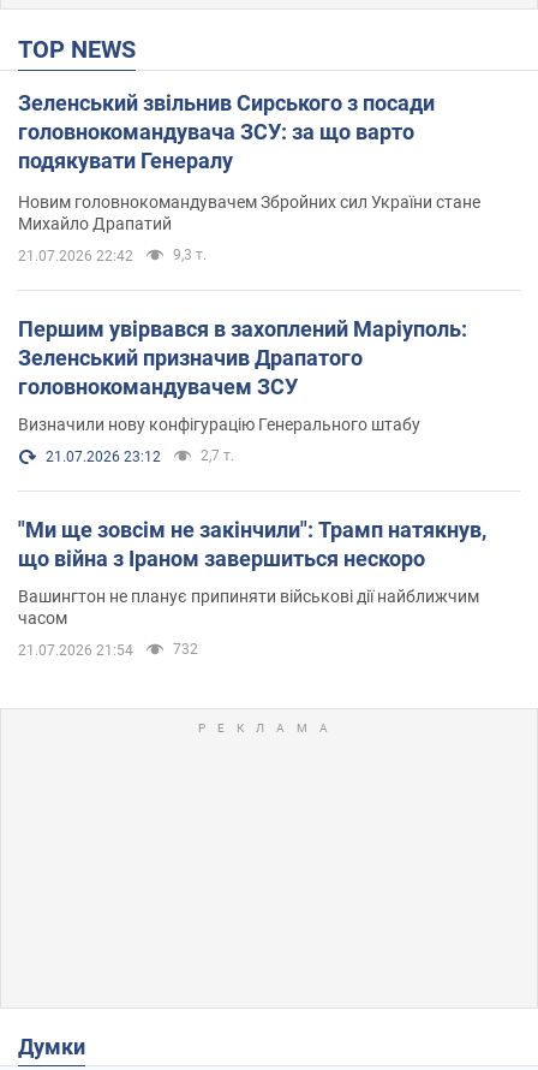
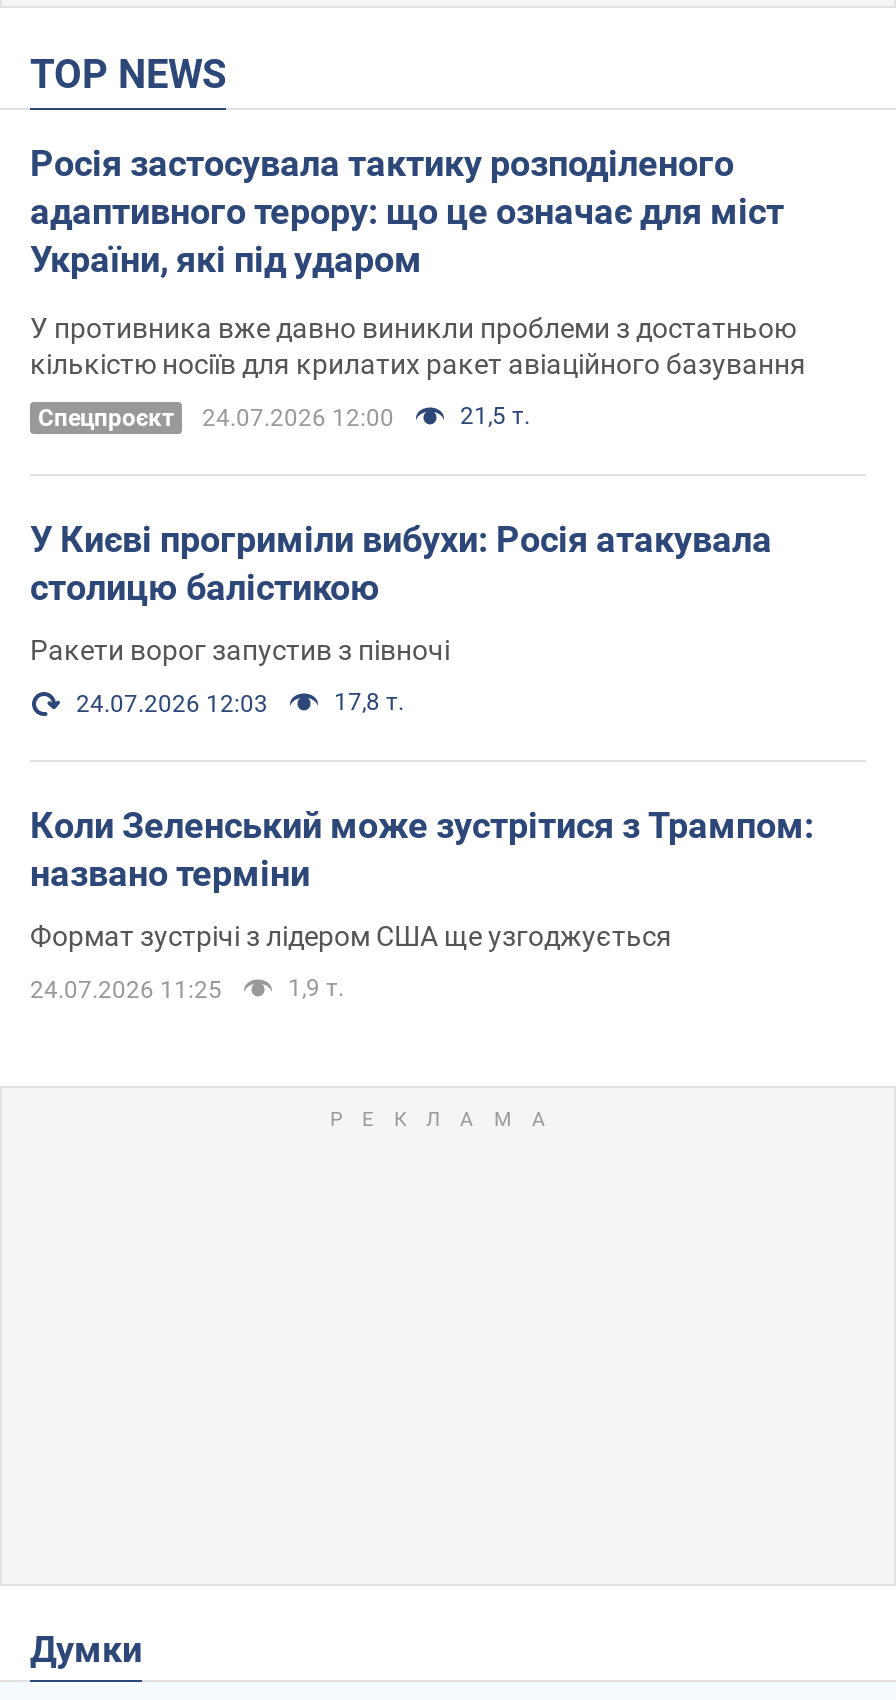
[18,90,435,173] Зеленський звільнив Сирського з посади | головнокомандувача ЗСУ: за що варто | подякувати Генералу -> [30,141,784,279] Росія застосувала тактику розподіленого | адаптивного терору: що це означає для міст | України, які під ударом
[18,192,480,233] Новим головнокомандувачем Збройних сил України стане | Михайло Драпатий -> [30,311,806,379] У противника вже давно виникли проблеми з достатньою | кількістю носіїв для крилатих ракет авіаційного базування
[18,246,207,264] 21.07.2026 22:42 | 9,3 т. -> [38,401,530,431] Cпецпроєкт | 24.07.2026 12:00 | 21,5 т.
[18,316,467,399] Першим увірвався в захоплений Маріуполь: | Зеленський призначив Драпатого | головнокомандувачем ЗСУ -> [30,517,772,607] У Києві прогриміли вибухи: Росія атакувала | столицю балістикою
[18,414,420,434] Визначили нову конфігурацію Генерального штабу -> [30,633,450,665] Ракети ворог запустив з півночі
[46,447,234,465] 21.07.2026 23:12 | 2,7 т. -> [76,687,404,717] 24.07.2026 12:03 | 17,8 т.
[18,517,486,571] "Ми ще зовсім не закінчили": Трамп натякнув, | що війна з Іраном завершиться нескоро -> [30,803,814,893] Коли Зеленський може зустрітися з Трампом: | названо терміни
[18,586,479,627] Вашингтон не планує припиняти військові дії найближчим | часом -> [30,919,672,951] Формат зустрічі з лідером США ще узгоджується
[18,640,198,658] 21.07.2026 21:54 | 732 -> [30,973,344,1003] 24.07.2026 11:25 | 1,9 т.

